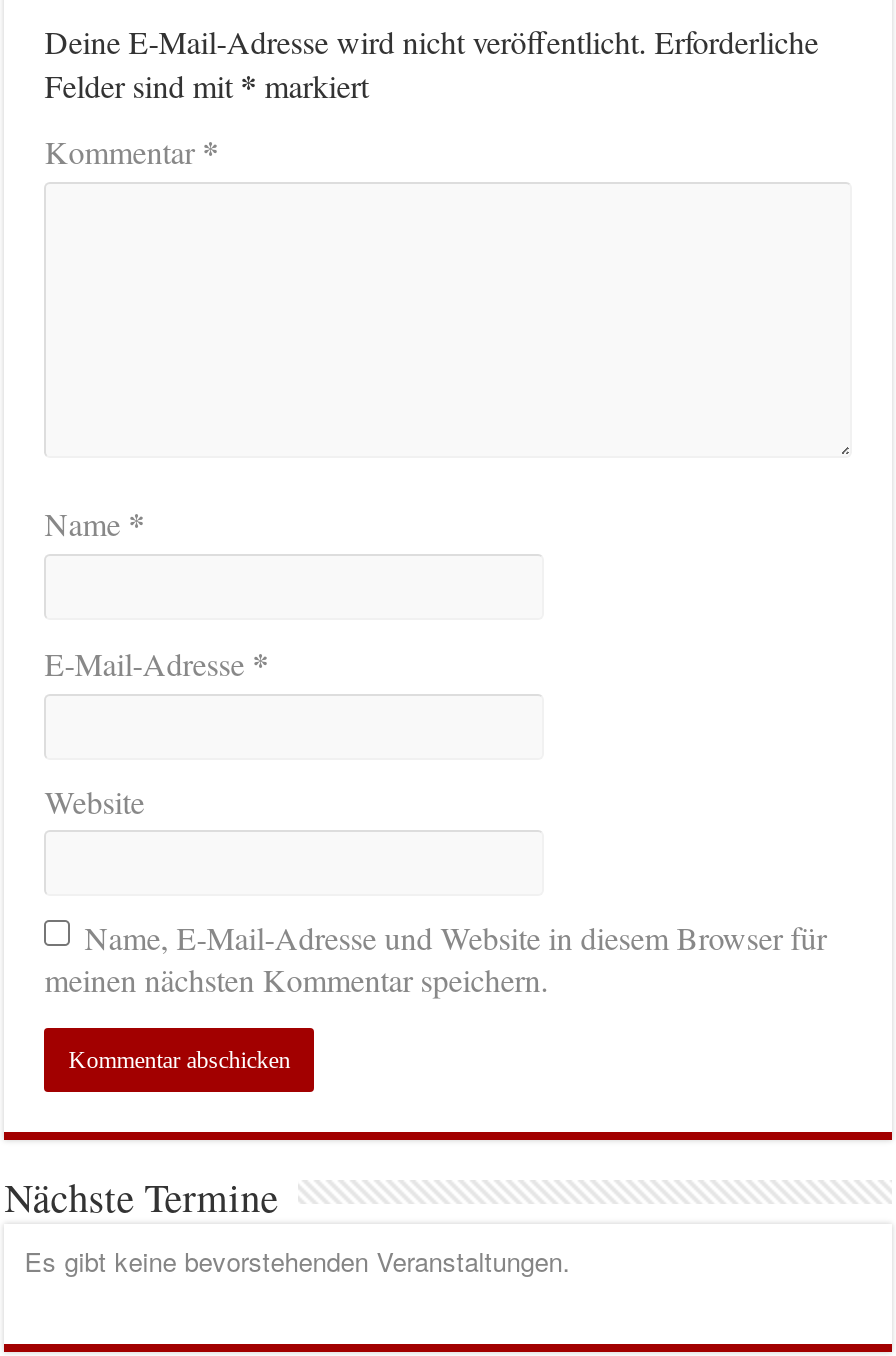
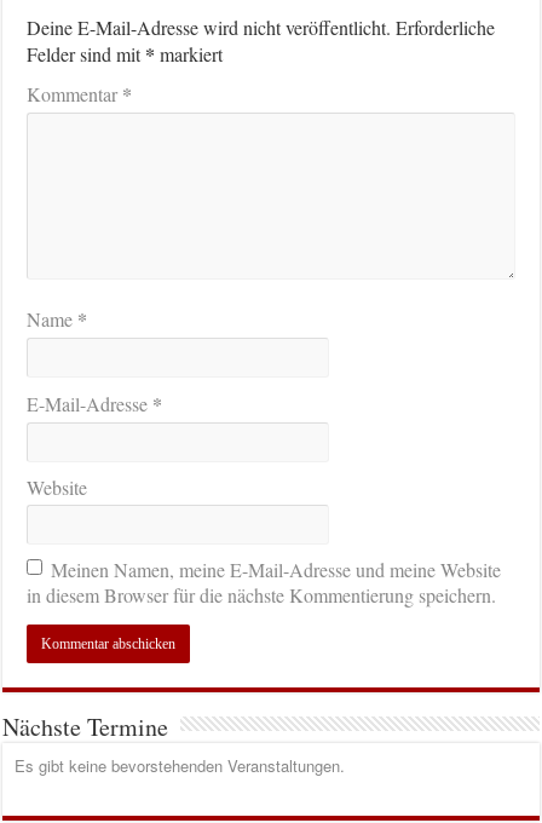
[44,917,826,1001] Name, E-Mail-Adresse und Website in diesem Browser für | meinen nächsten Kommentar speichern. -> [27,557,501,608] Meinen Namen, meine E-Mail-Adresse und meine Website | in diesem Browser für die nächste Kommentierung speichern.

